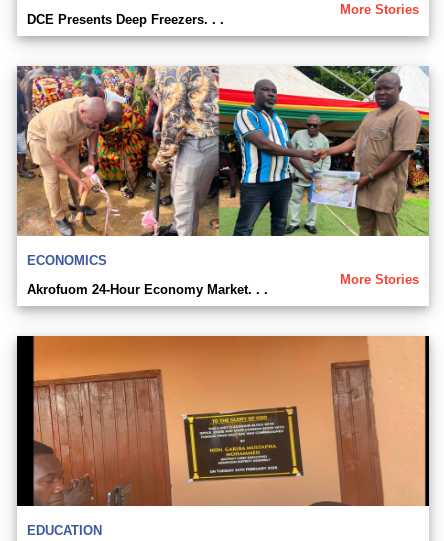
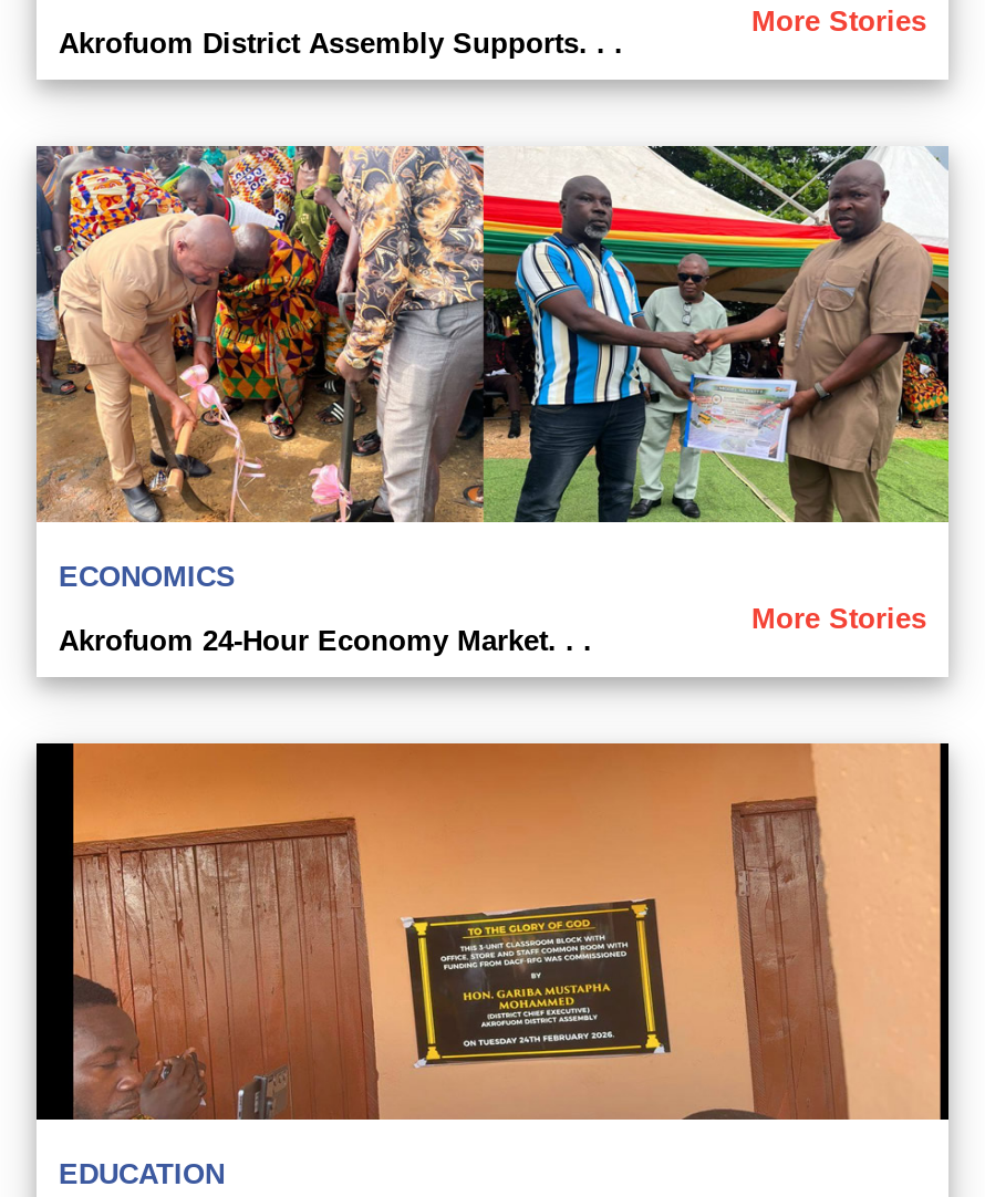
[27,12,224,27] DCE Presents Deep Freezers. . . -> [59,27,623,60] Akrofuom District Assembly Supports. . .

